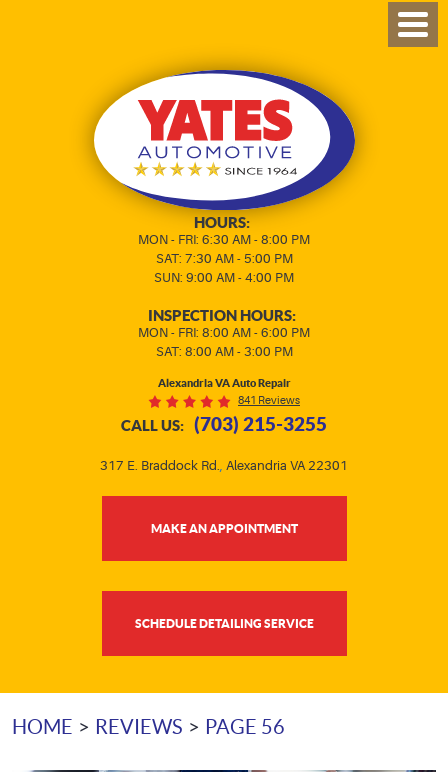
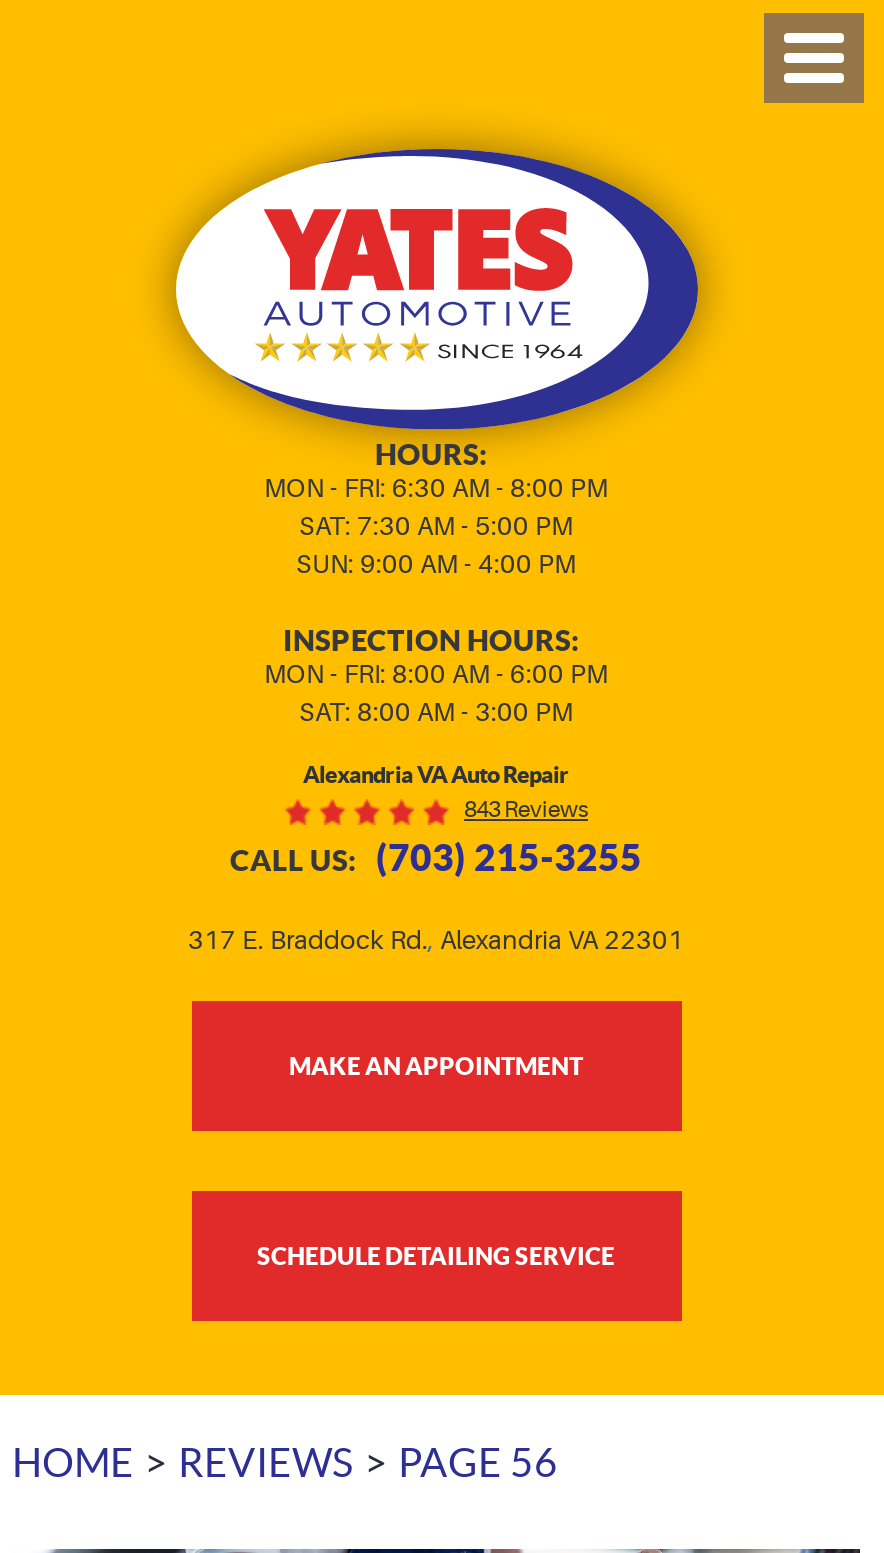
[238,393,300,406] 841 Reviews -> [464,796,588,822] 843 Reviews

